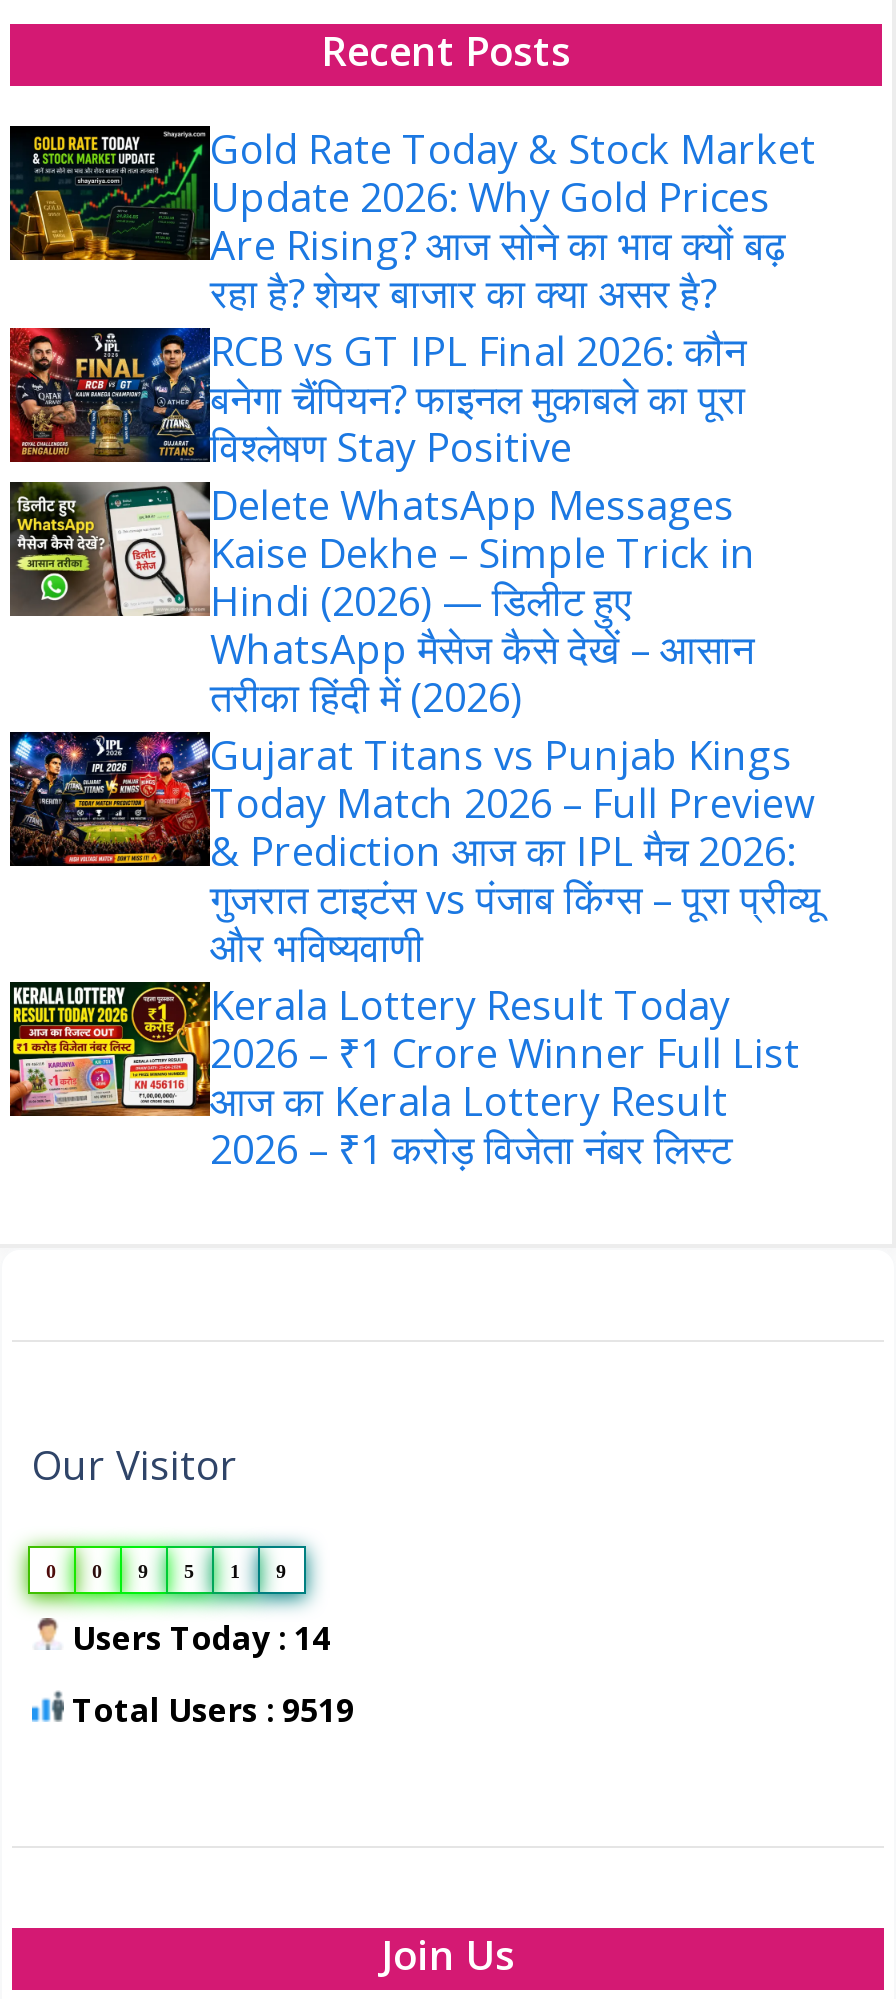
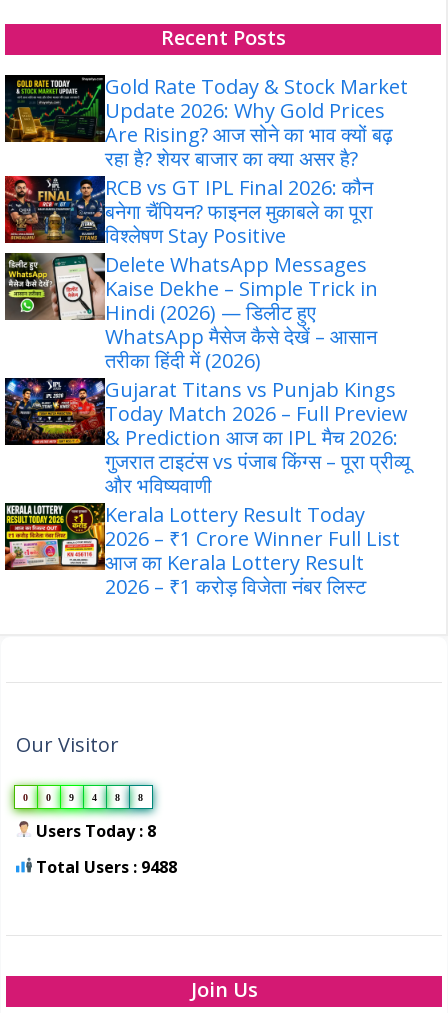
[184,1560,194,1582] 5 -> [92,792,97,803] 4
[230,1560,240,1582] 1 -> [115,792,120,803] 8
[276,1560,286,1582] 9 -> [138,792,143,803] 8
[64,1616,330,1660] Users Today : 14 -> [32,820,156,842] Users Today : 8
[64,1688,354,1732] Total Users : 9519 -> [32,856,177,878] Total Users : 9488

